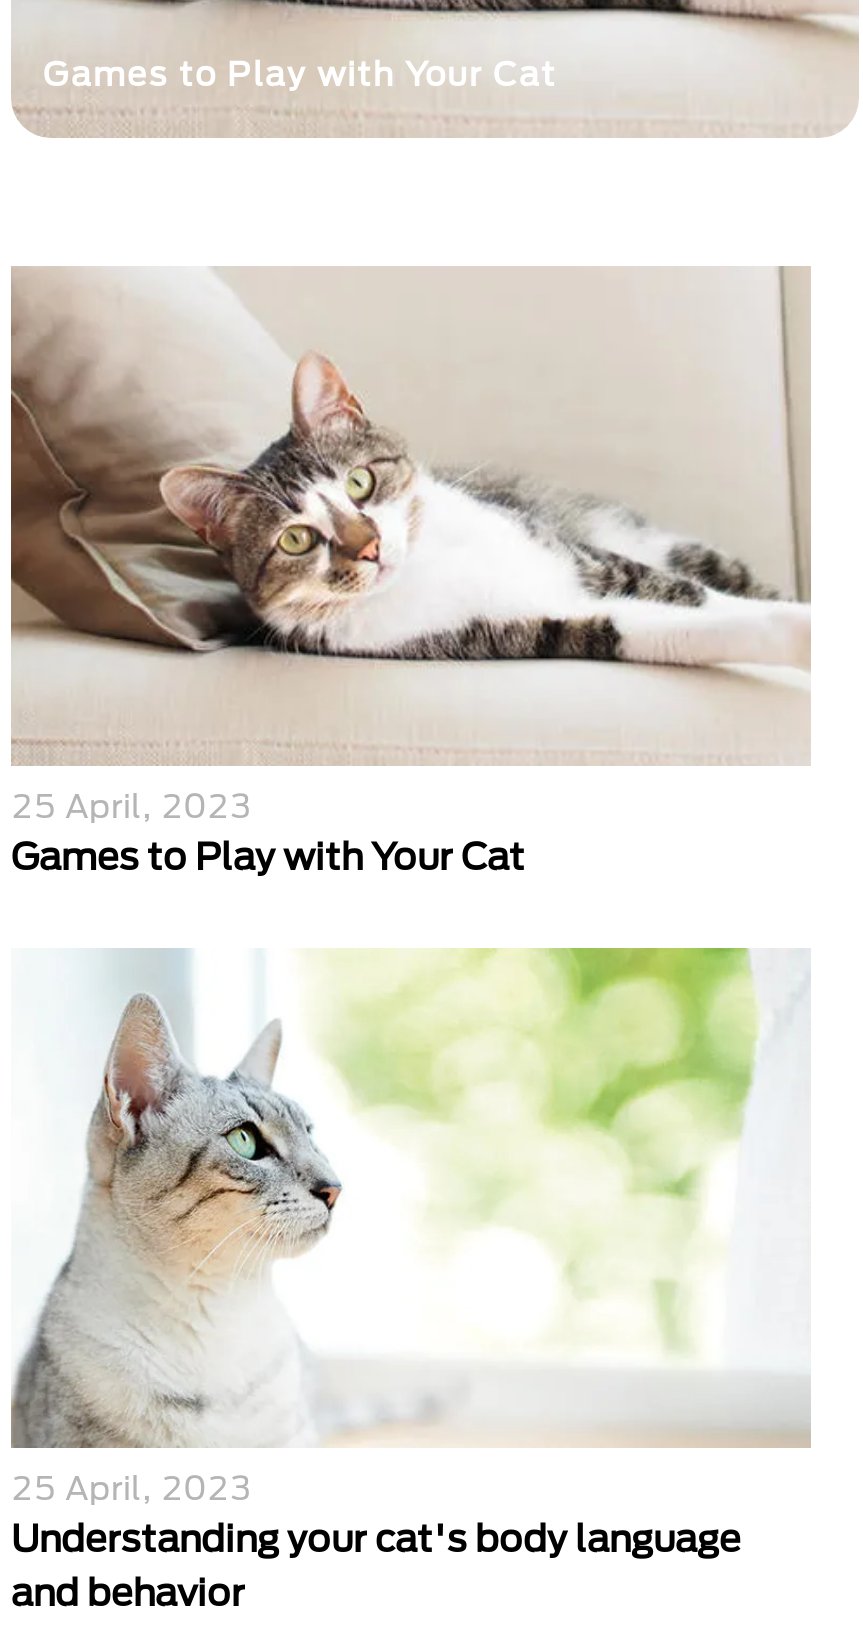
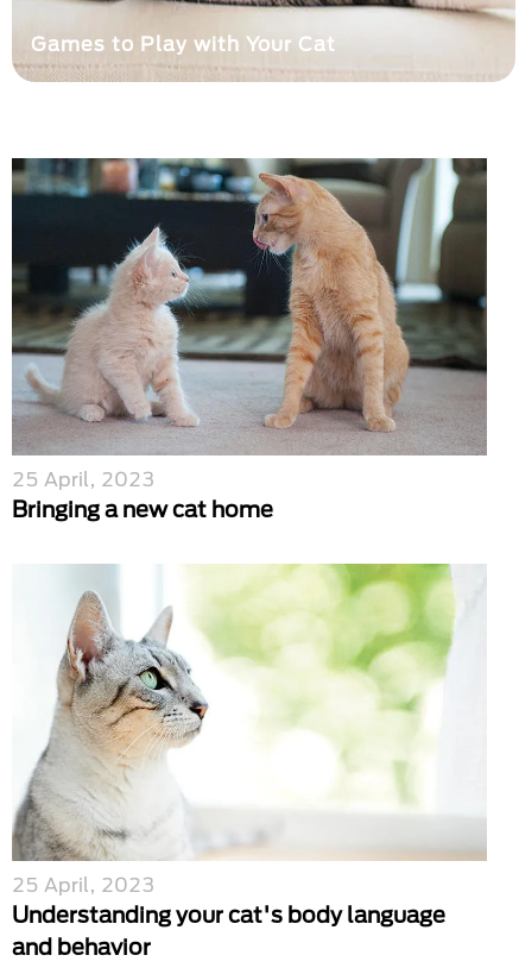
[9,266,811,878] [image] | Games to Play with Your Cat -> [11,157,488,522] [image] | Bringing a new cat home

